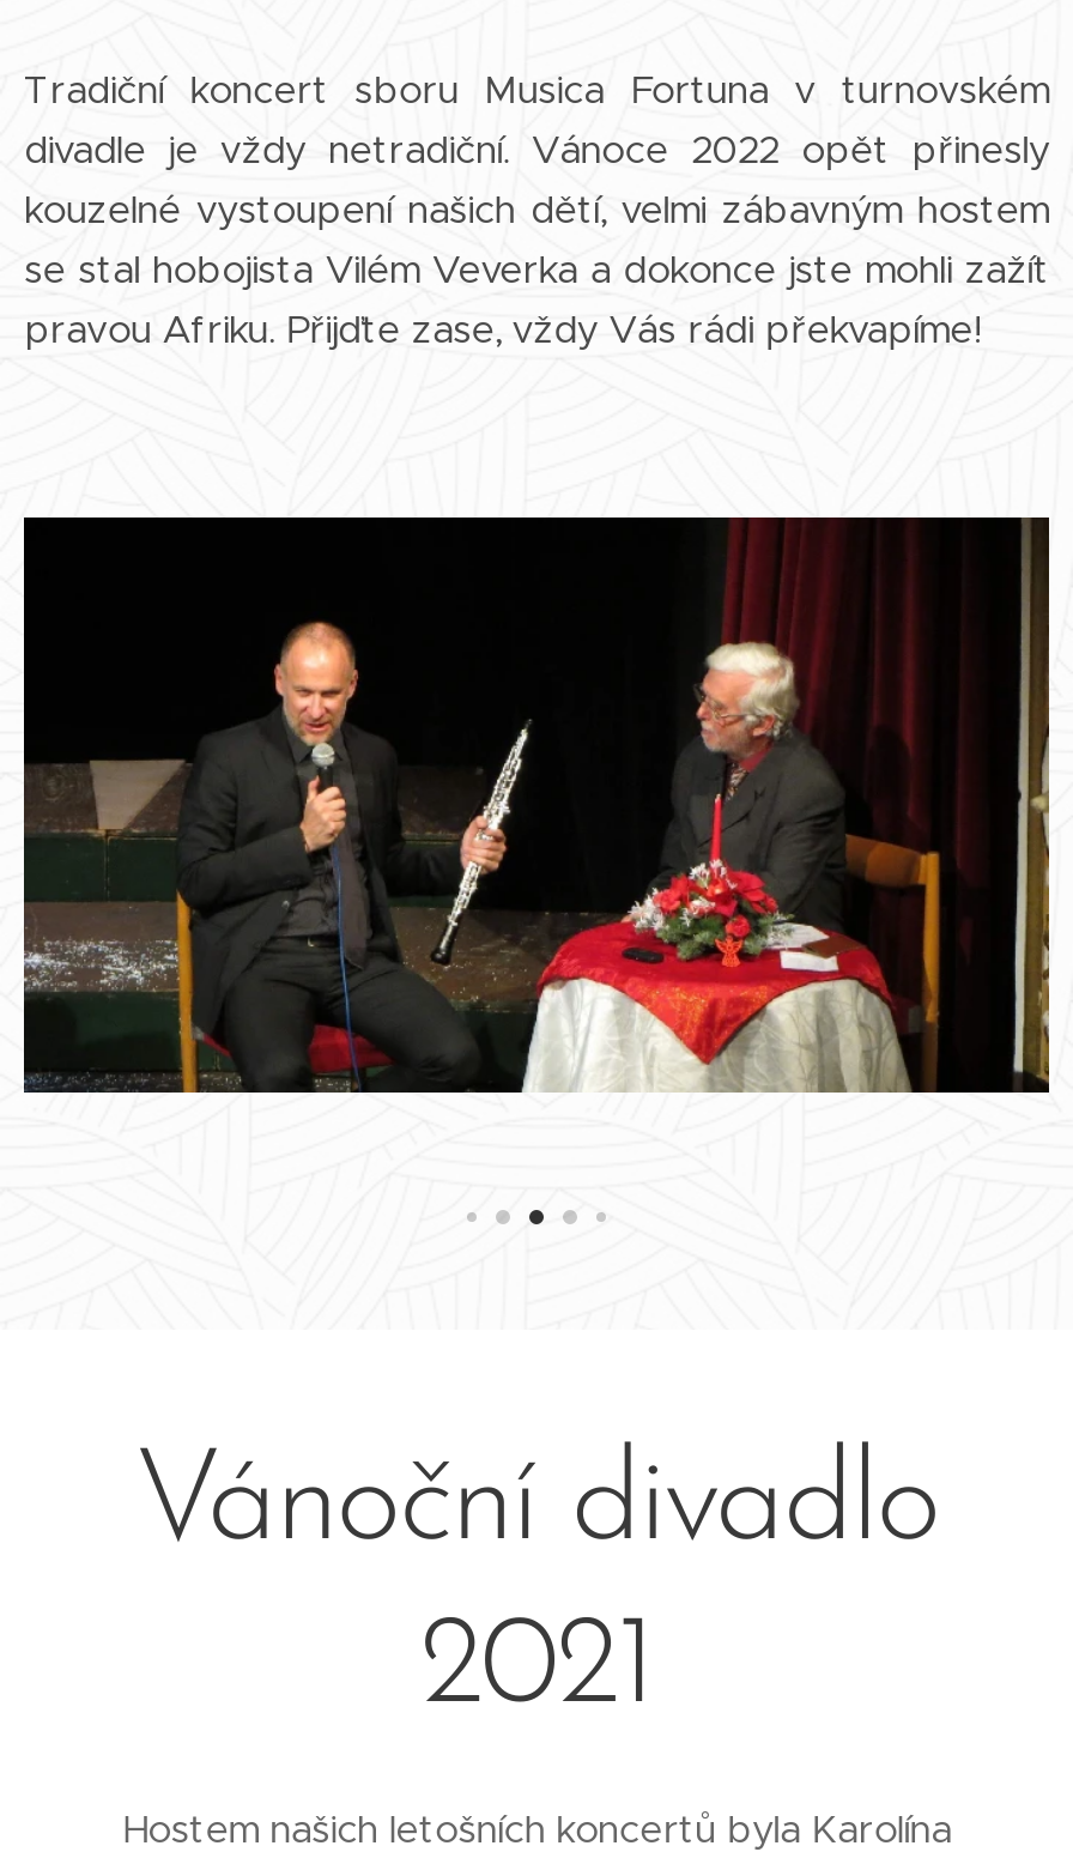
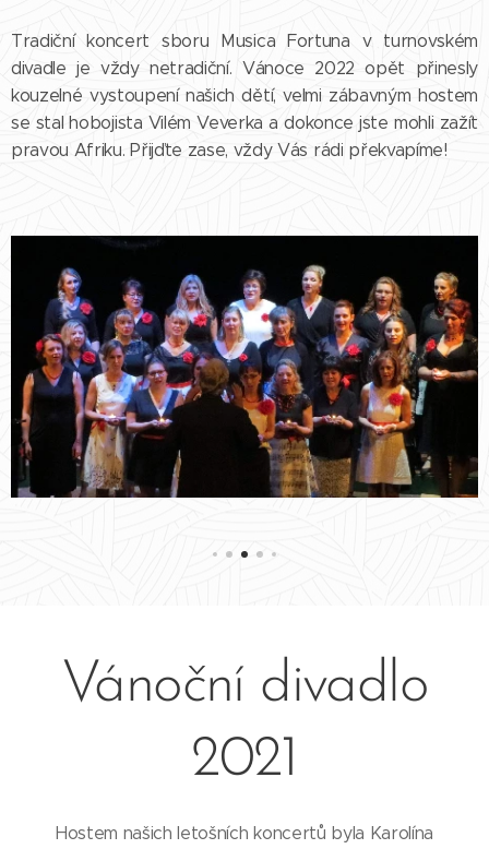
[22,518,1051,1095] [image] -> [11,236,479,499] [image]

